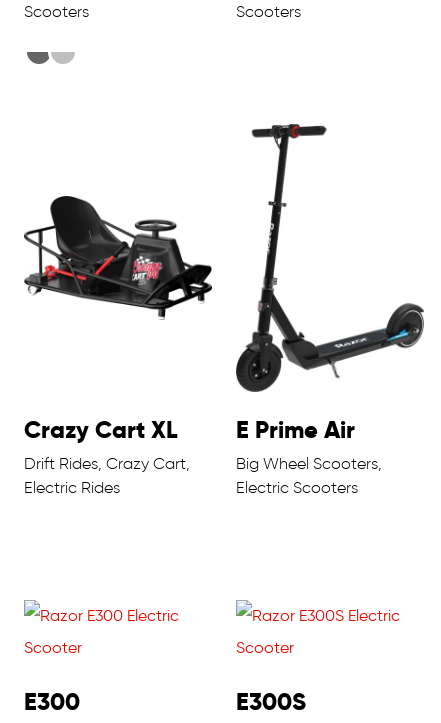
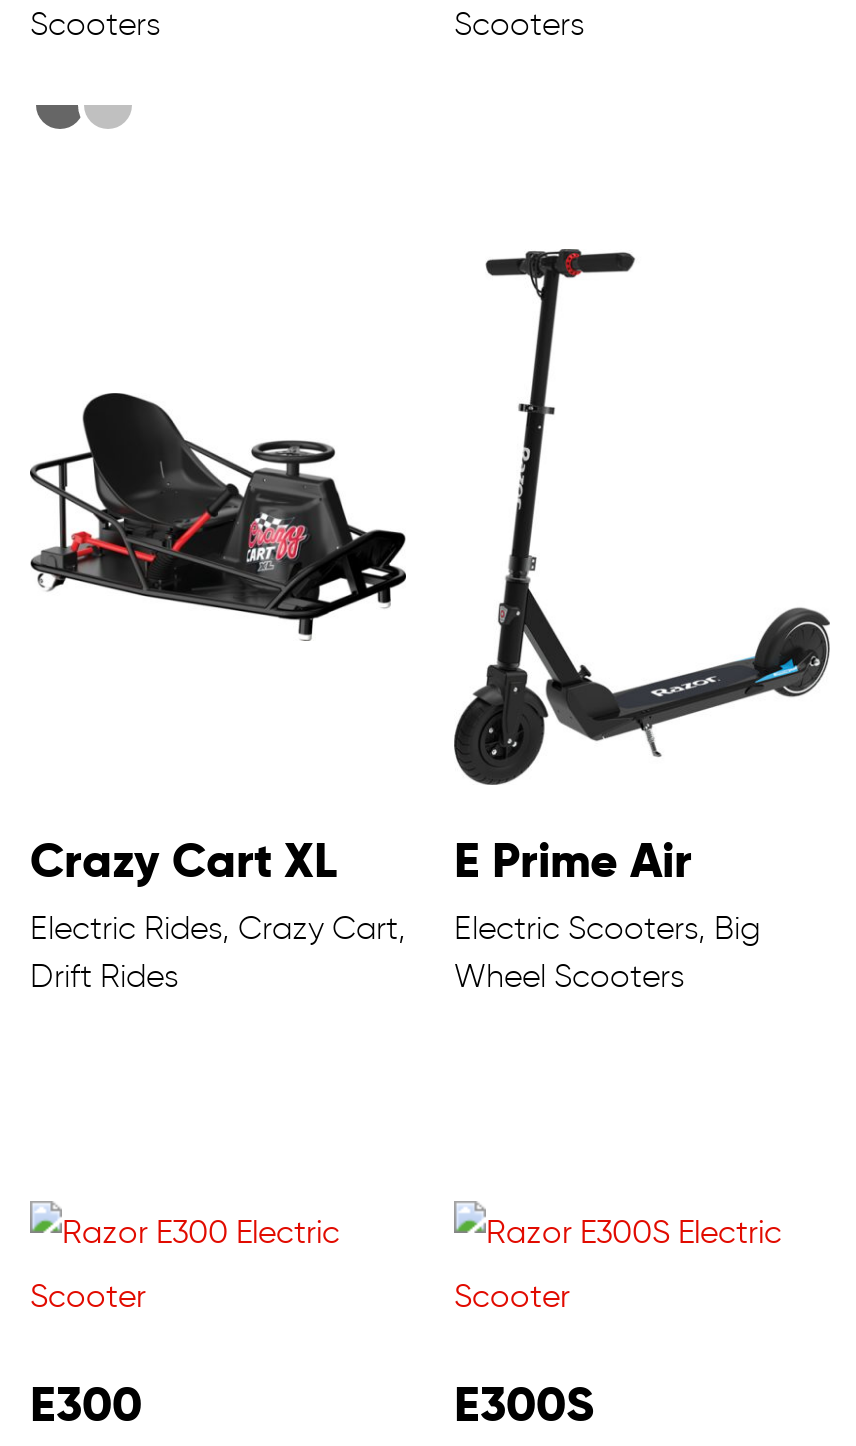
[24,454,190,473] Drift Rides, Crazy Cart, -> [30,908,406,946] Electric Rides, Crazy Cart,
[236,454,382,497] Big Wheel Scooters, | Electric Scooters -> [454,908,760,994] Electric Scooters, Big | Wheel Scooters
[24,478,120,497] Electric Rides -> [30,956,178,994] Drift Rides

